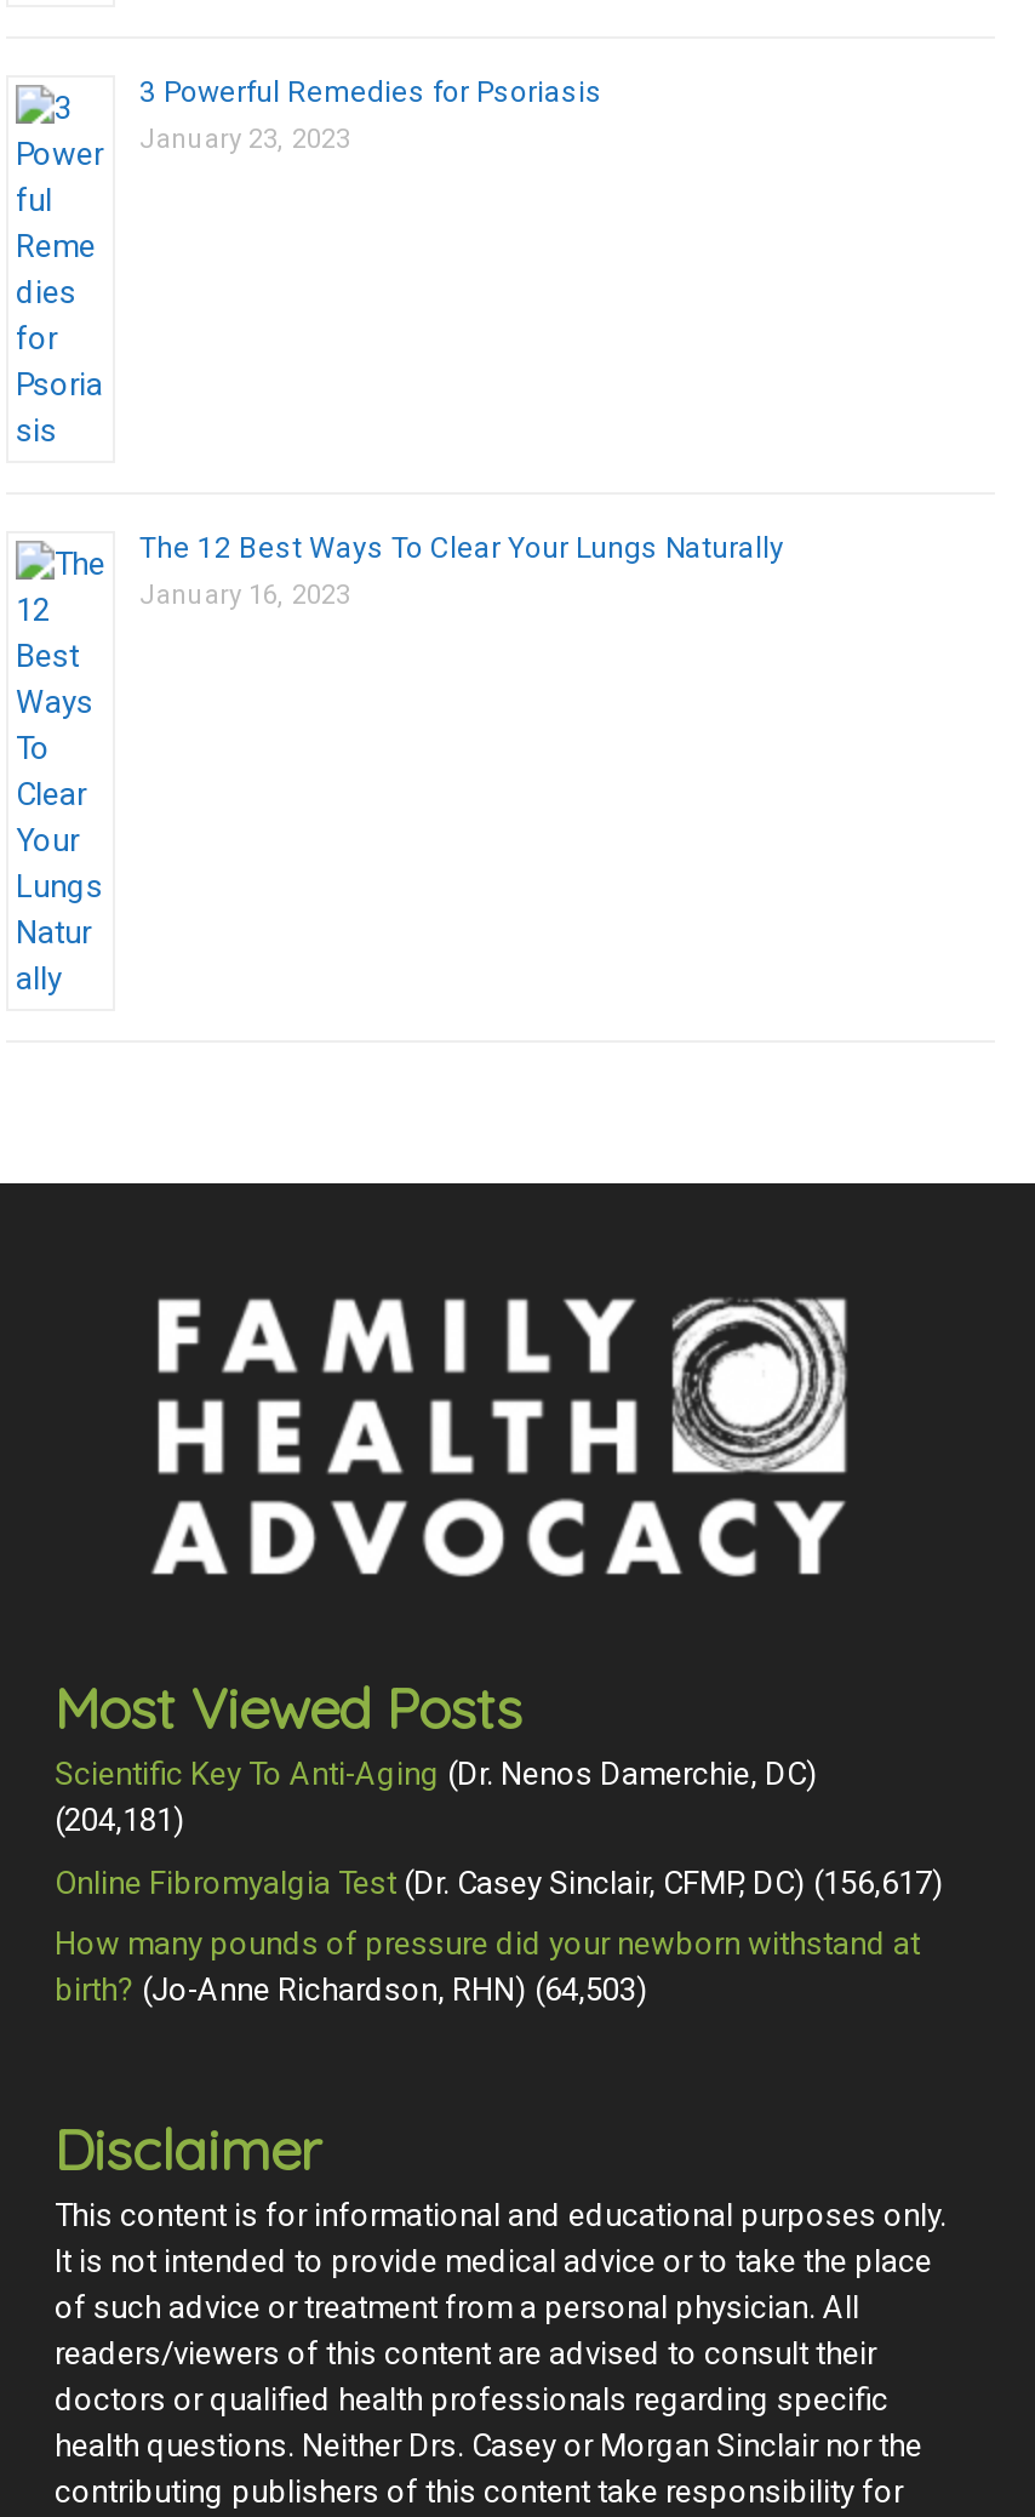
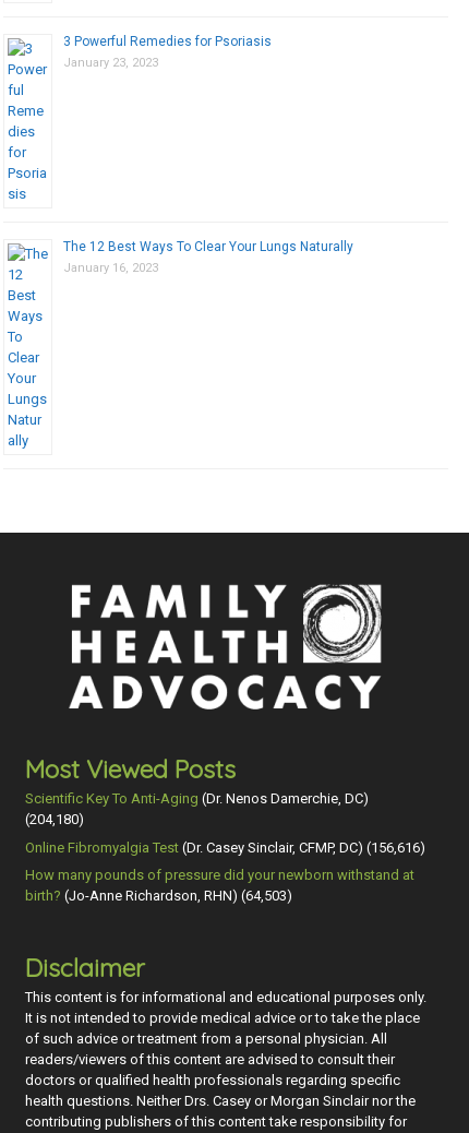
[55,1802,185,1839] (204,181) -> [25,811,84,828] (204,180)
[55,1864,944,1901] Online Fibromyalgia Test (Dr. Casey Sinclair, CFMP, DC) (156,617) -> [25,839,425,856] Online Fibromyalgia Test (Dr. Casey Sinclair, CFMP, DC) (156,616)

